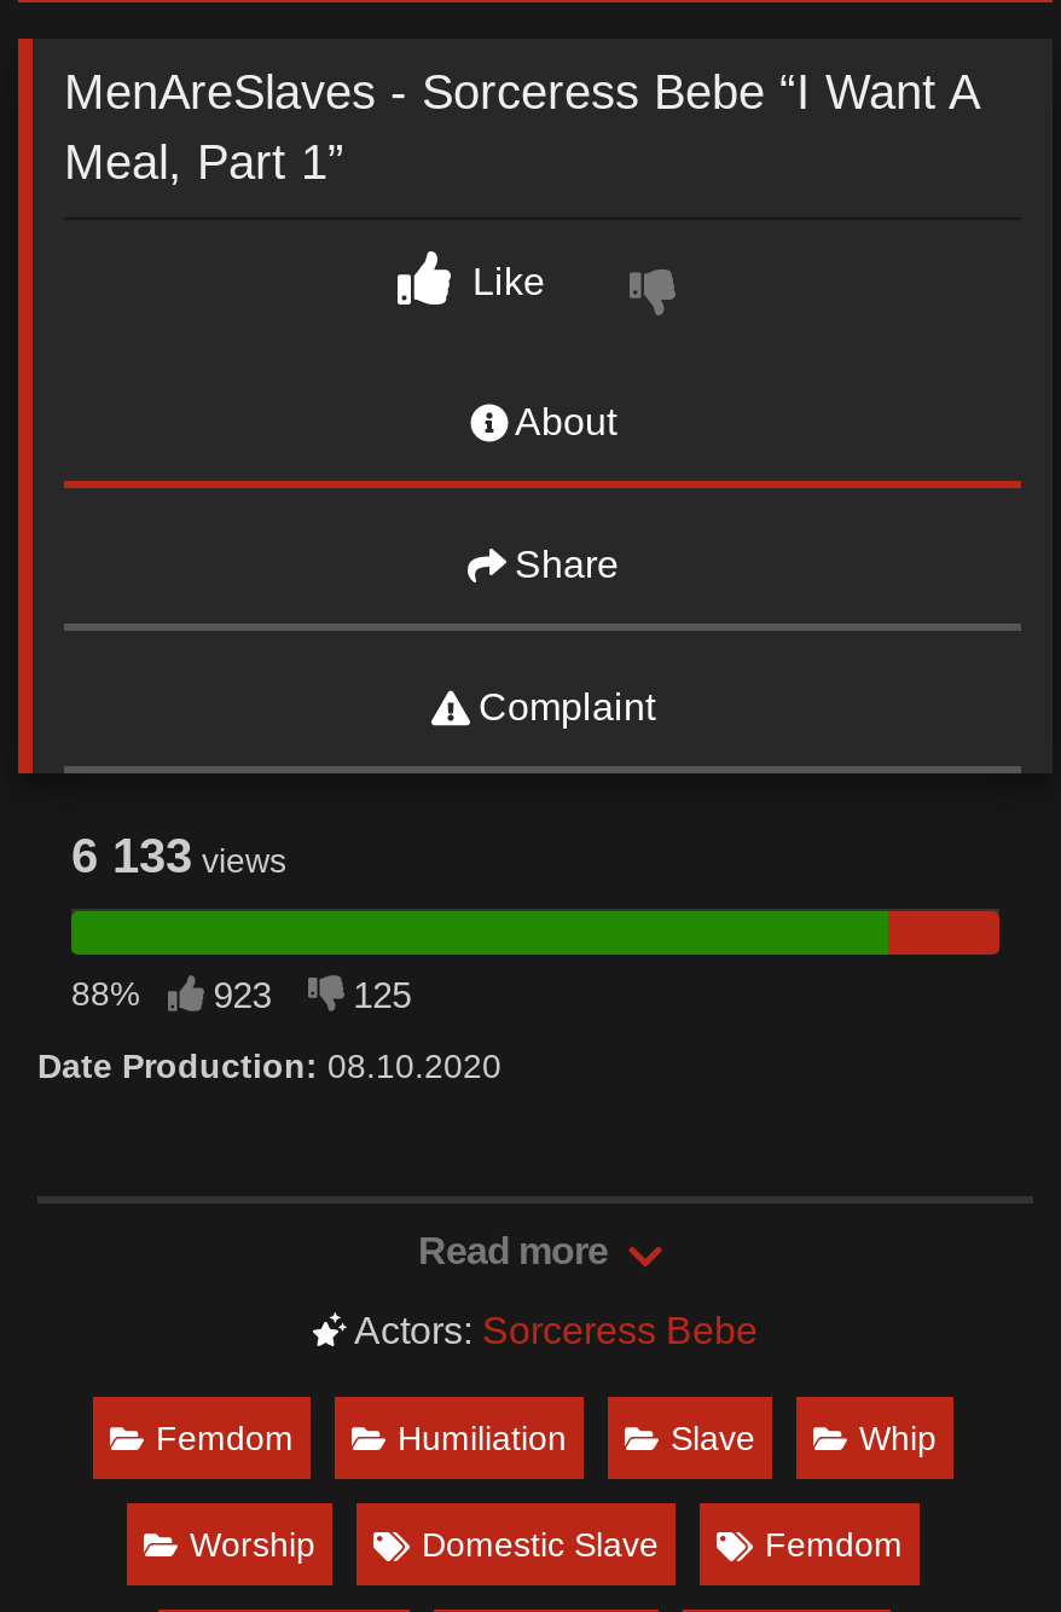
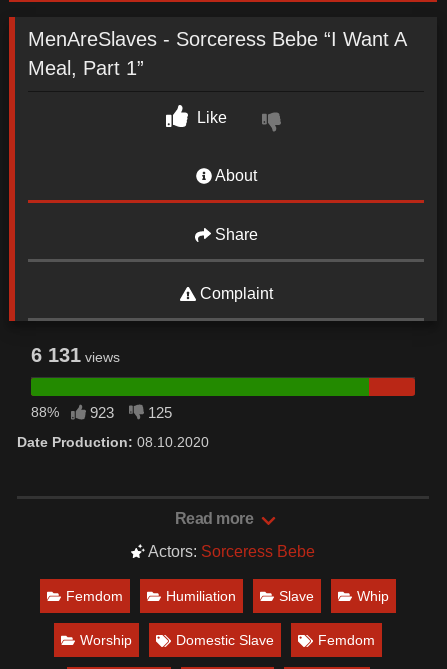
[71,828,286,881] 6 133 views -> [31,344,120,366] 6 131 views

